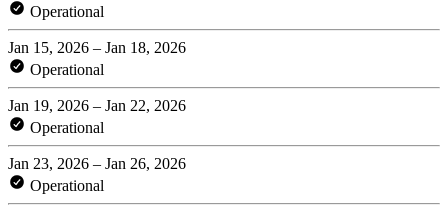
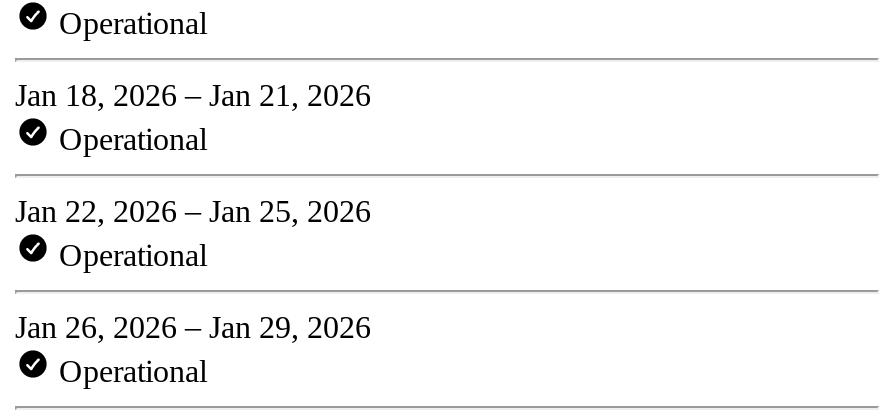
[8,39,186,56] Jan 15, 2026 – Jan 18, 2026 -> [15,78,371,112] Jan 18, 2026 – Jan 21, 2026
[8,97,186,114] Jan 19, 2026 – Jan 22, 2026 -> [15,194,371,228] Jan 22, 2026 – Jan 25, 2026
[8,155,186,172] Jan 23, 2026 – Jan 26, 2026 -> [15,310,371,344] Jan 26, 2026 – Jan 29, 2026

